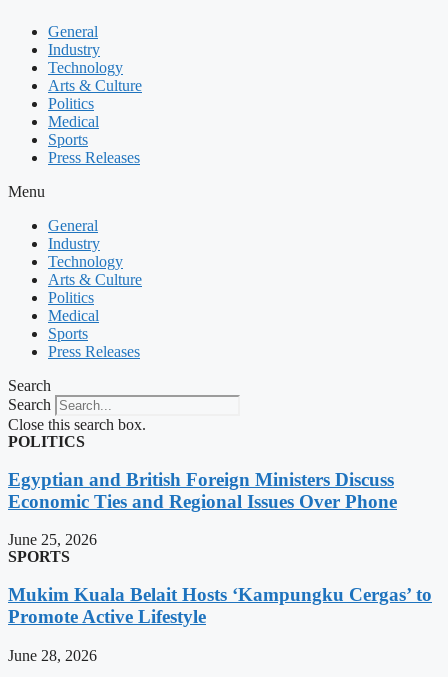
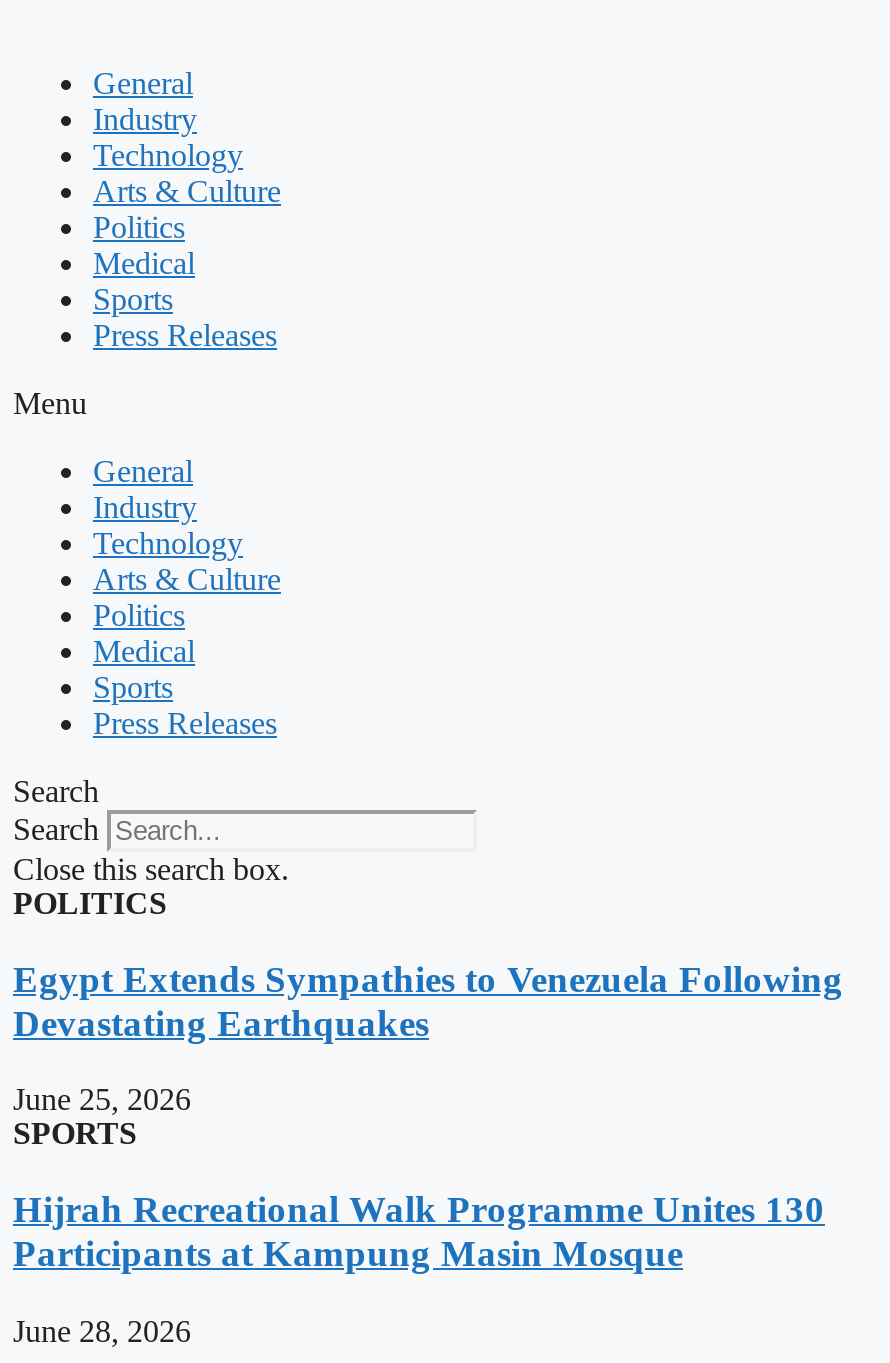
[8,469,397,512] Egyptian and British Foreign Ministers Discuss | Economic Ties and Regional Issues Over Phone -> [13,957,843,1043] Egypt Extends Sympathies to Venezuela Following | Devastating Earthquakes
[8,584,432,627] Mukim Kuala Belait Hosts ‘Kampungku Cergas’ to | Promote Active Lifestyle -> [13,1188,825,1274] Hijrah Recreational Walk Programme Unites 130 | Participants at Kampung Masin Mosque

